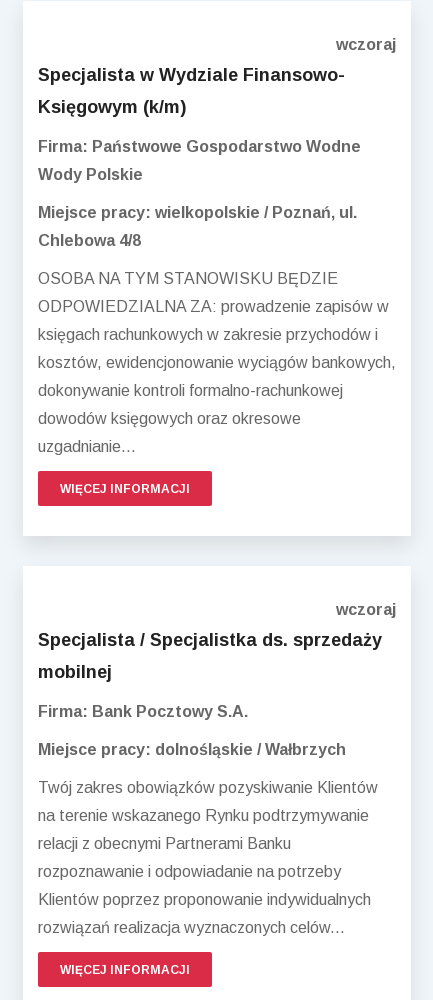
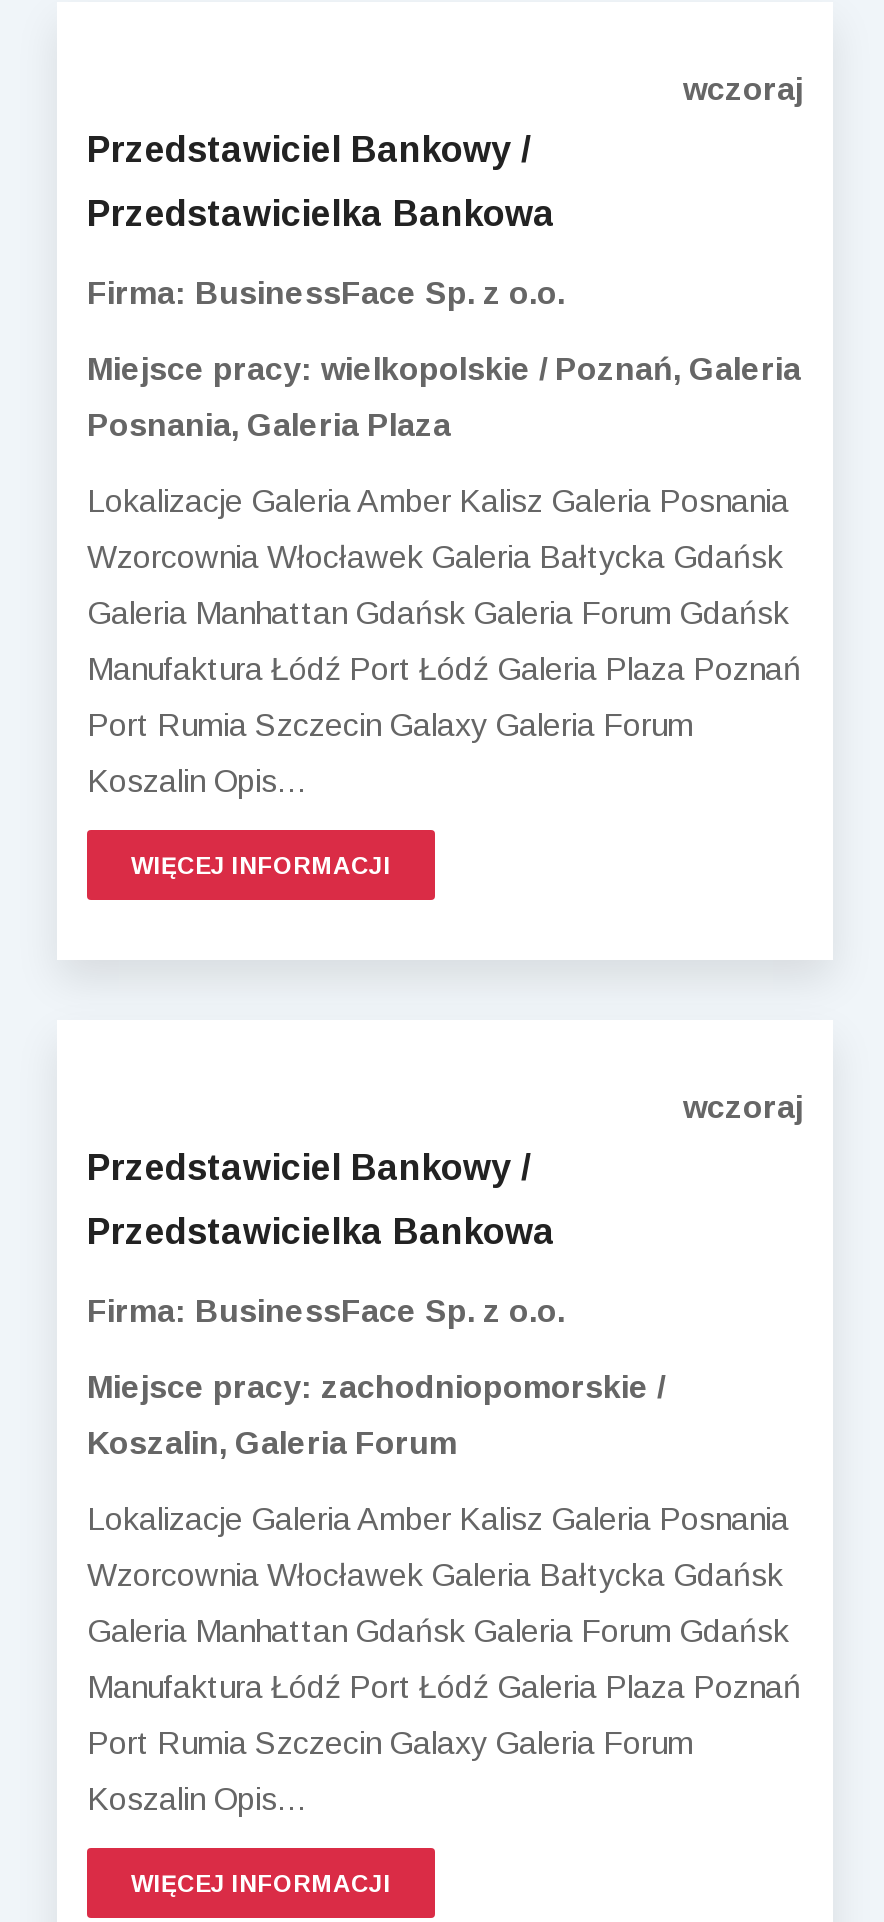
[38,65,396,455] Specjalista w Wydziale Finansowo- | Księgowym (k/m) | Firma: Państwowe Gospodarstwo Wodne | Wody Polskie | Miejsce pracy: wielkopolskie / Poznań, ul. | Chlebowa 4/8 | OSOBA NA TYM STANOWISKU BĘDZIE | ODPOWIEDZIALNA ZA: prowadzenie zapisów w | księgach rachunkowych w zakresie przychodów i | kosztów, ewidencjonowanie wyciągów bankowych, | dokonywanie kontroli formalno-rachunkowej | dowodów księgowych oraz okresowe | uzgadnianie... -> [87,130,801,798] Przedstawiciel Bankowy / | Przedstawicielka Bankowa | Firma: BusinessFace Sp. z o.o. | Miejsce pracy: wielkopolskie / Poznań, Galeria | Posnania, Galeria Plaza | Lokalizacje Galeria Amber Kalisz Galeria Posnania | Wzorcownia Włocławek Galeria Bałtycka Gdańsk | Galeria Manhattan Gdańsk Galeria Forum Gdańsk | Manufaktura Łódź Port Łódź Galeria Plaza Poznań | Port Rumia Szczecin Galaxy Galeria Forum | Koszalin Opis...
moved [60,482,396,618] -> [131,851,803,1124]: WIĘCEJ INFORMACJI | wczoraj
[38,630,382,936] Specjalista / Specjalistka ds. sprzedaży | mobilnej | Firma: Bank Pocztowy S.A. | Miejsce pracy: dolnośląskie / Wałbrzych | Twój zakres obowiązków pozyskiwanie Klientów | na terenie wskazanego Rynku podtrzymywanie | relacji z obecnymi Partnerami Banku | rozpoznawanie i odpowiadanie na potrzeby | Klientów poprzez proponowanie indywidualnych | rozwiązań realizacja wyznaczonych celów... -> [87,1148,801,1816] Przedstawiciel Bankowy / | Przedstawicielka Bankowa | Firma: BusinessFace Sp. z o.o. | Miejsce pracy: zachodniopomorskie / | Koszalin, Galeria Forum | Lokalizacje Galeria Amber Kalisz Galeria Posnania | Wzorcownia Włocławek Galeria Bałtycka Gdańsk | Galeria Manhattan Gdańsk Galeria Forum Gdańsk | Manufaktura Łódź Port Łódź Galeria Plaza Poznań | Port Rumia Szczecin Galaxy Galeria Forum | Koszalin Opis...

